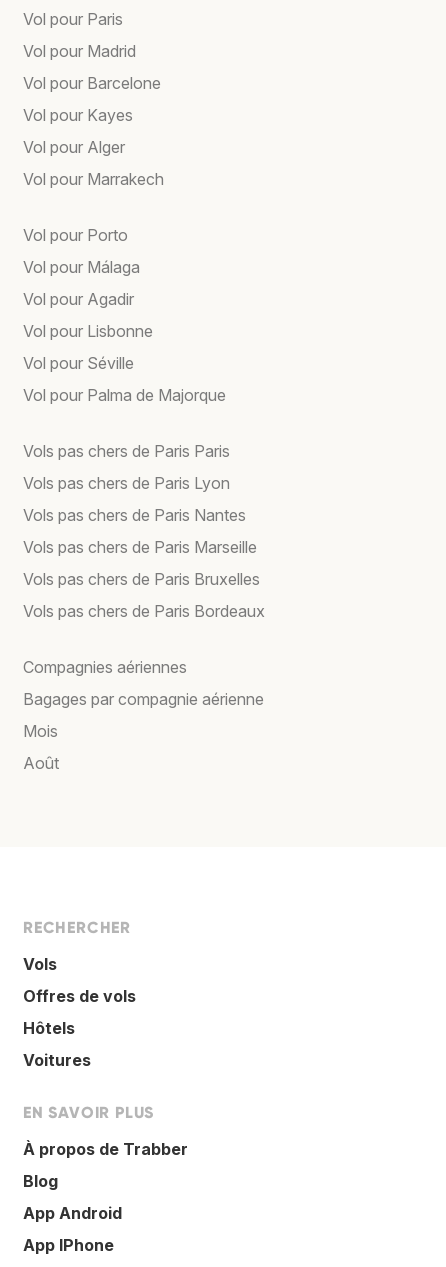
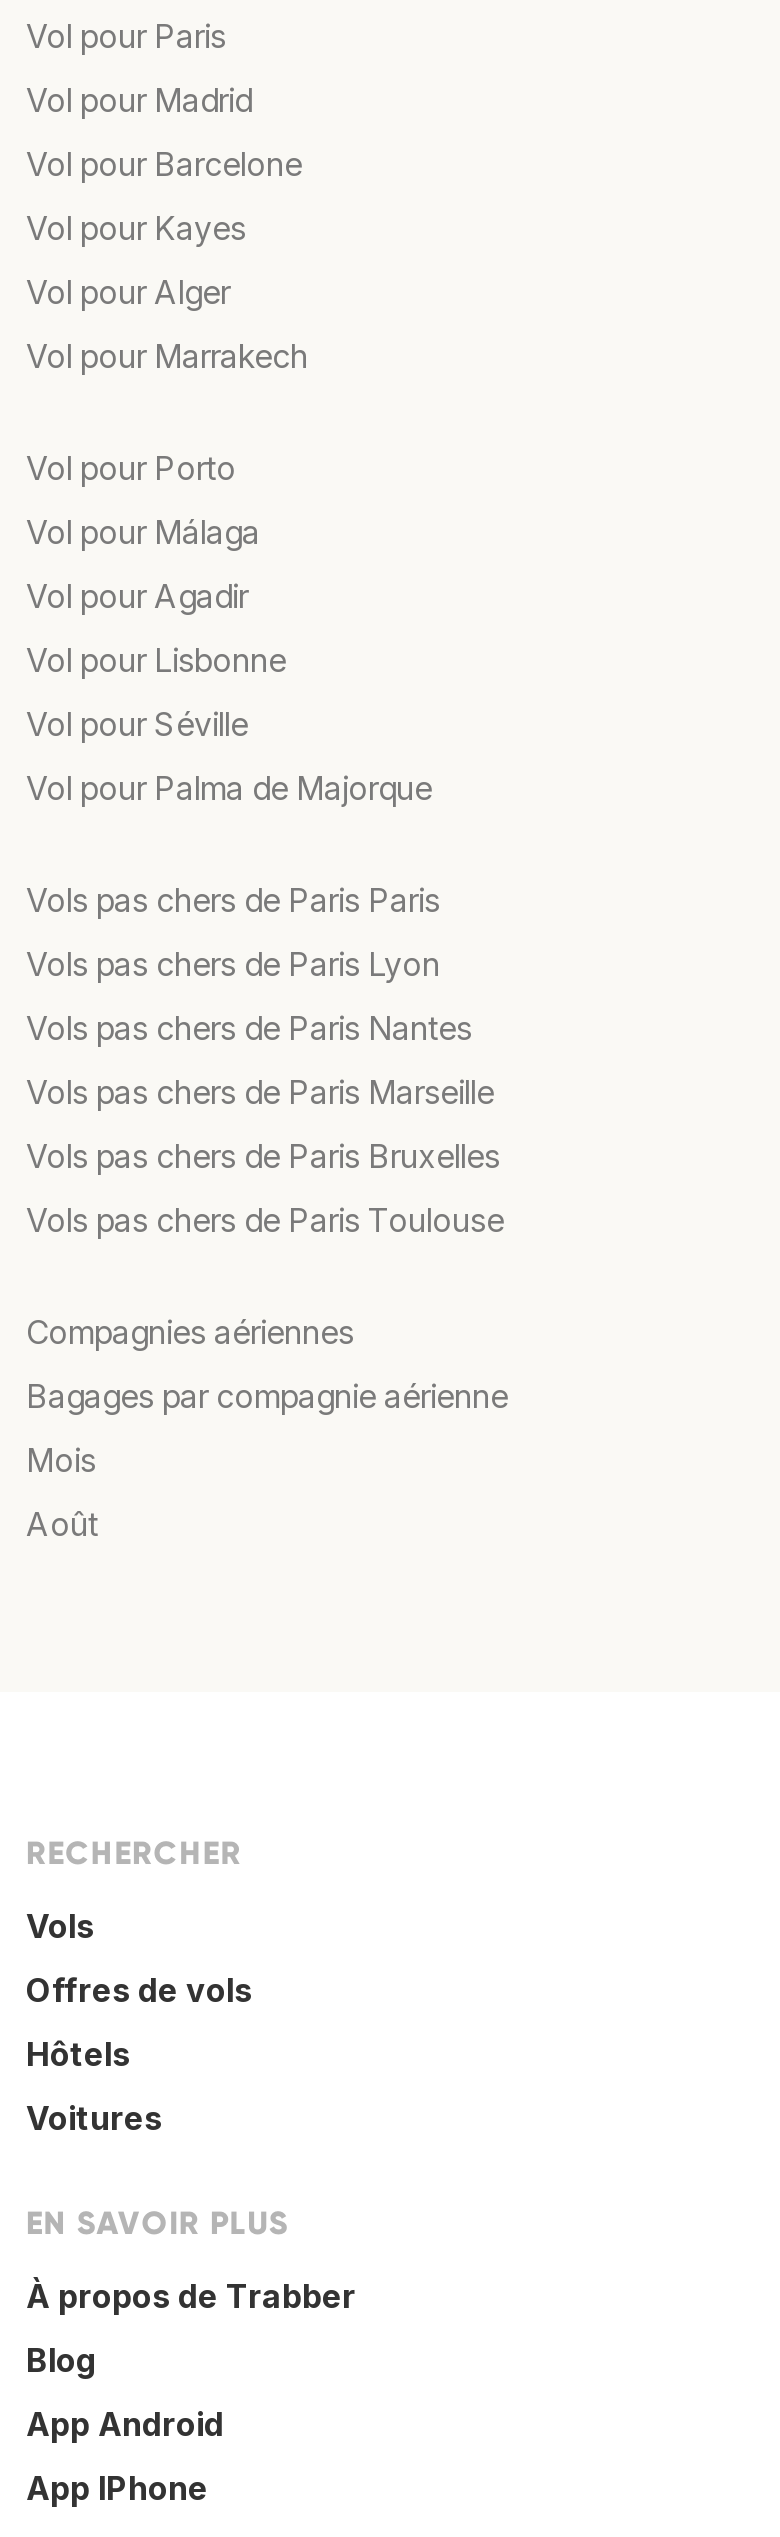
[23,601,265,621] Vols pas chers de Paris Bordeaux -> [26,1201,504,1241] Vols pas chers de Paris Toulouse

